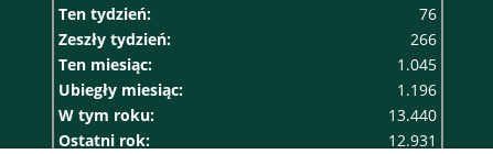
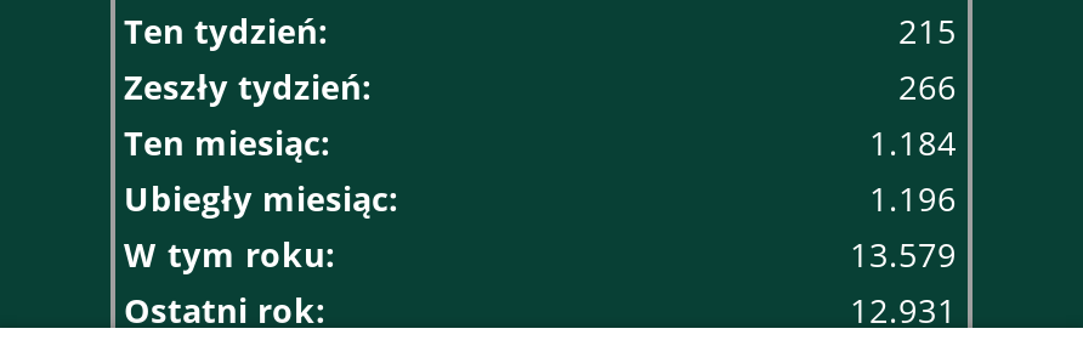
[419,4,436,25] 76 -> [898,8,957,54] 215
[396,54,436,75] 1.045 -> [869,120,957,166] 1.184
[388,105,436,126] 13.440 -> [850,231,957,278] 13.579

